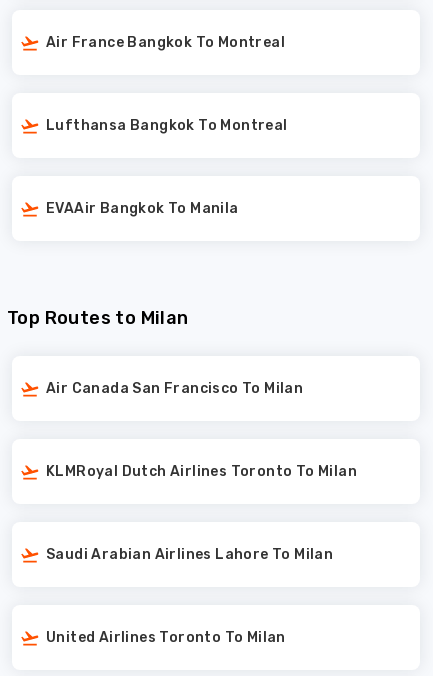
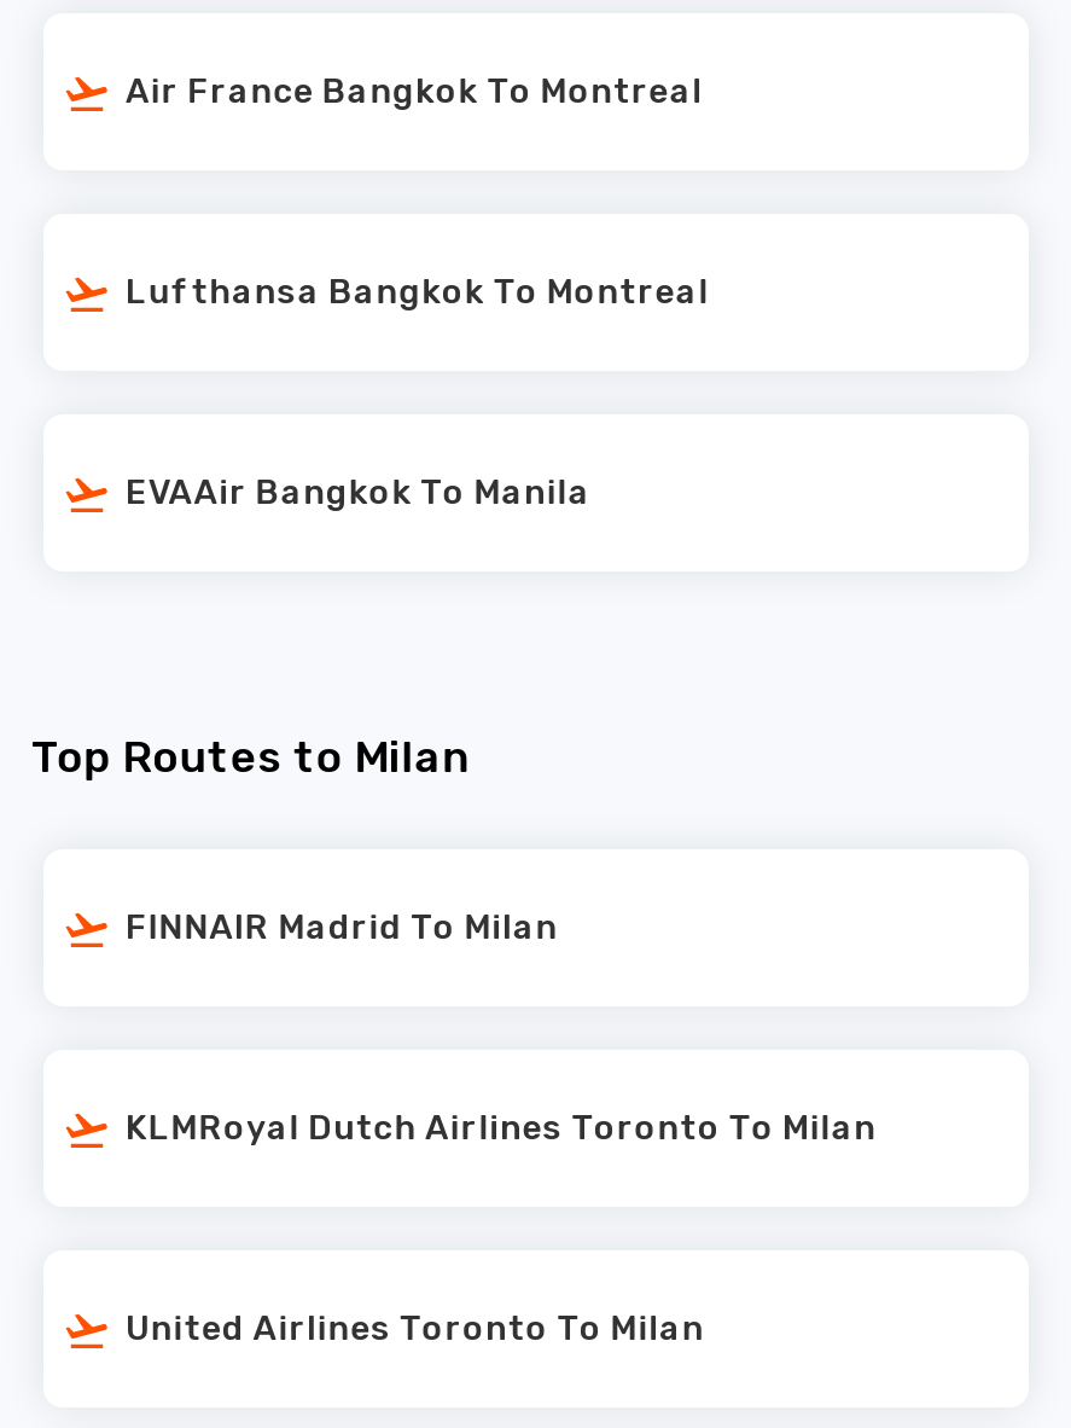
[56,380,303,397] Air Canada San Francisco To Milan -> [148,907,558,948] FINNAIR Madrid To Milan
[55,546,333,563] Saudi Arabian Airlines Lahore To Milan -> none

